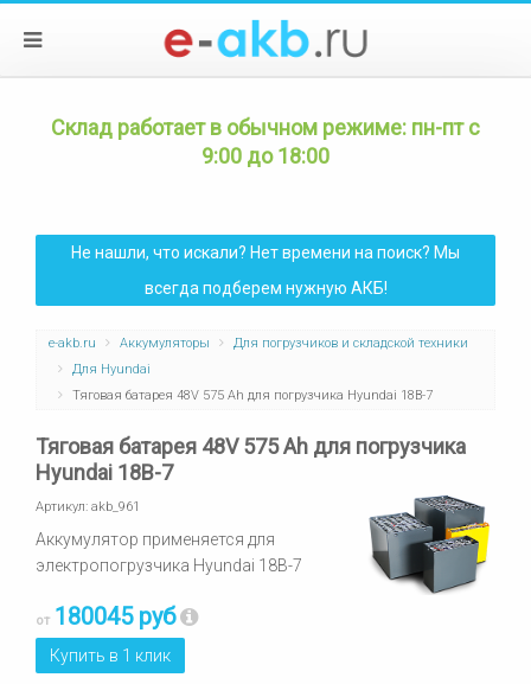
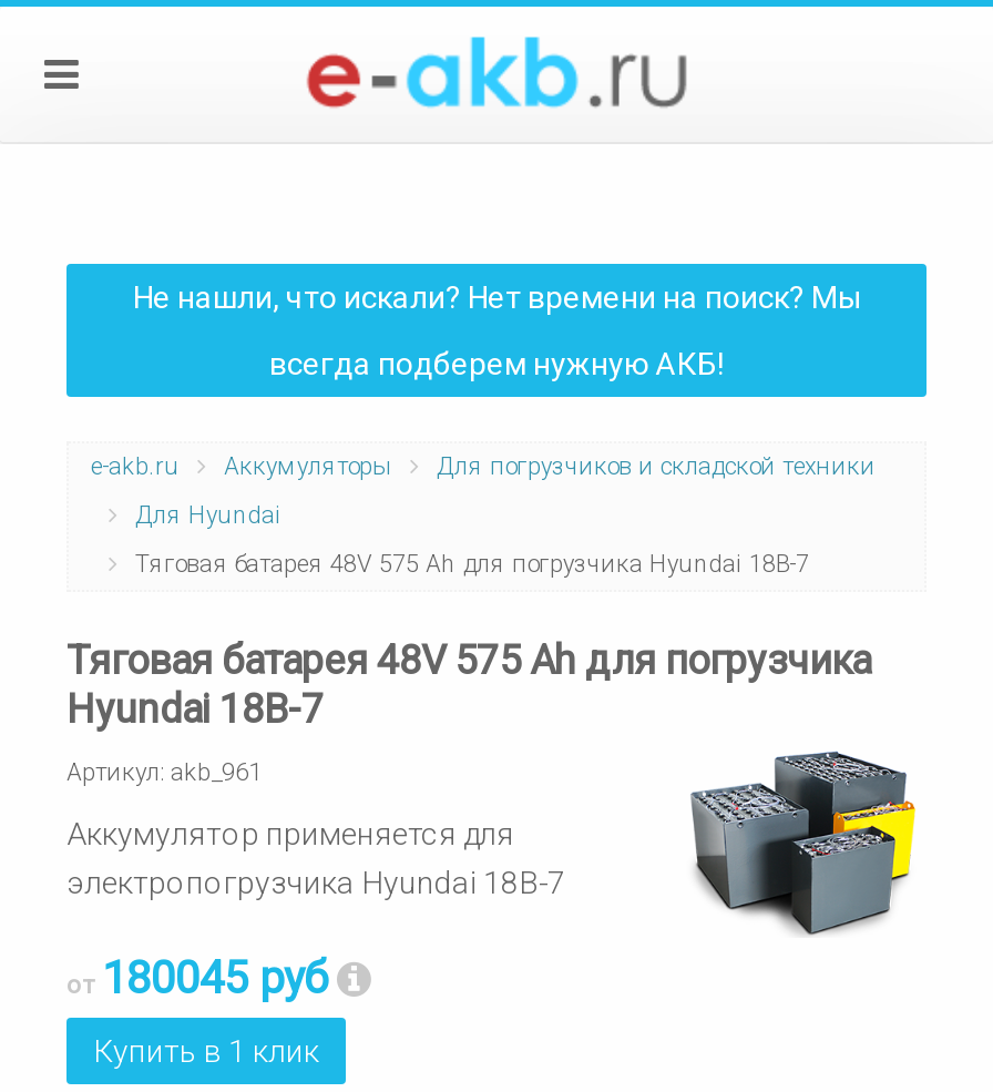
[51,115,480,168] Склад работает в обычном режиме: пн-пт с | 9:00 до 18:00 -> none

